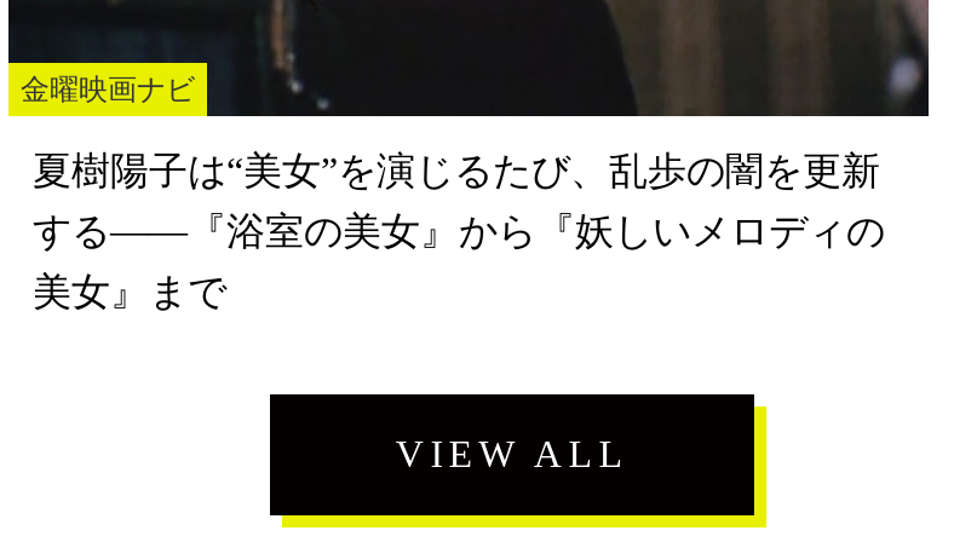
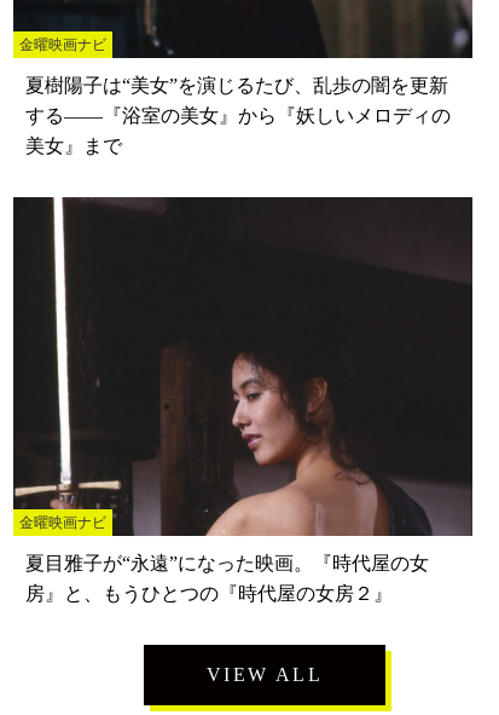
none -> [12,196,474,604] [image] | 金曜映画ナビ | 夏目雅子が“永遠”になった映画。『時代屋の女 | 房』と、もうひとつの『時代屋の女房２』

